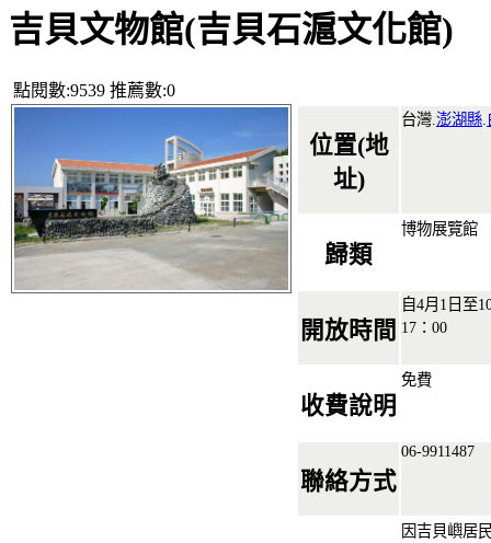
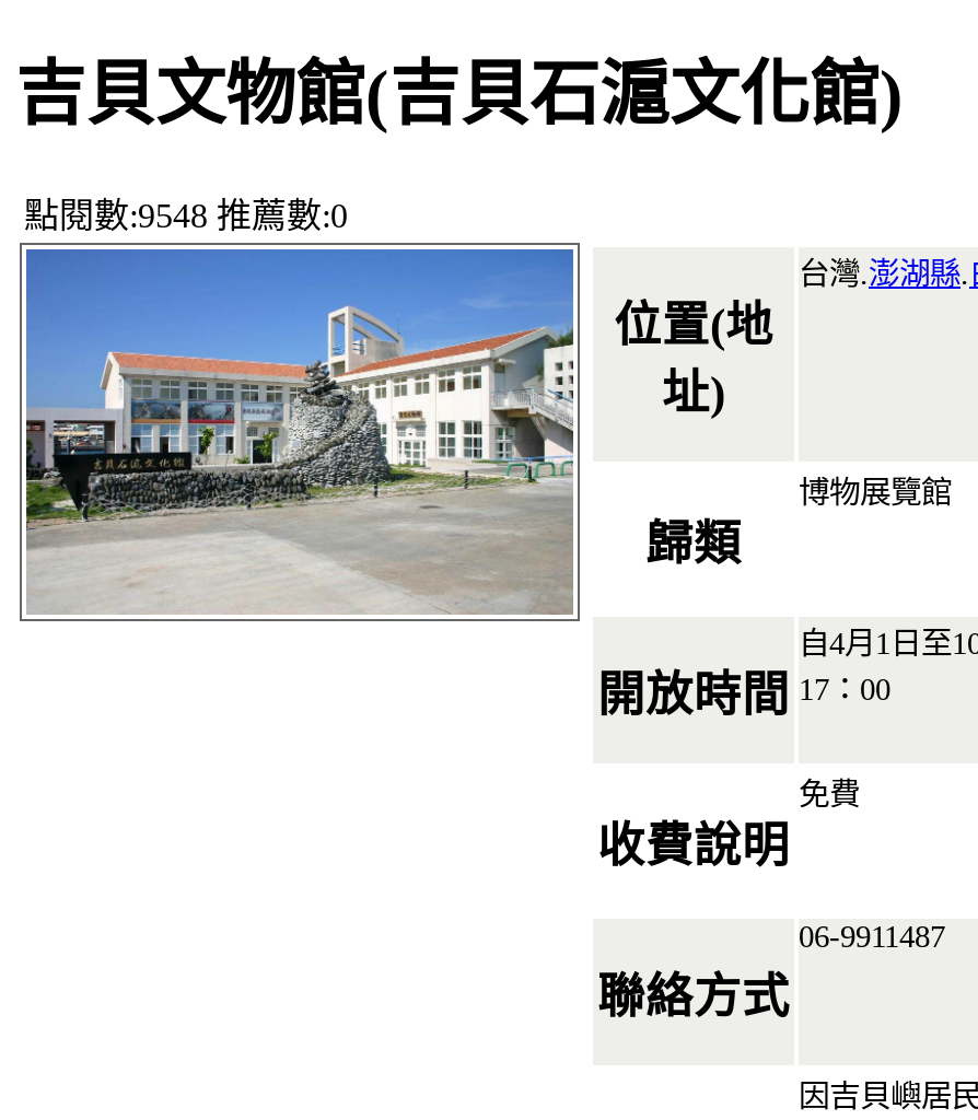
[9,81,175,100] 點閱數:9539 推薦數:0 -> [15,197,348,234] 點閱數:9548 推薦數:0

